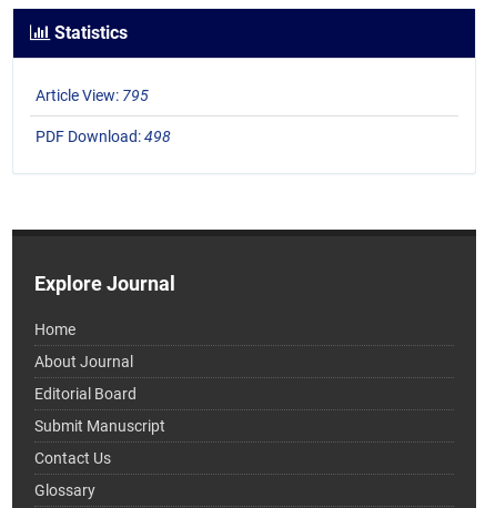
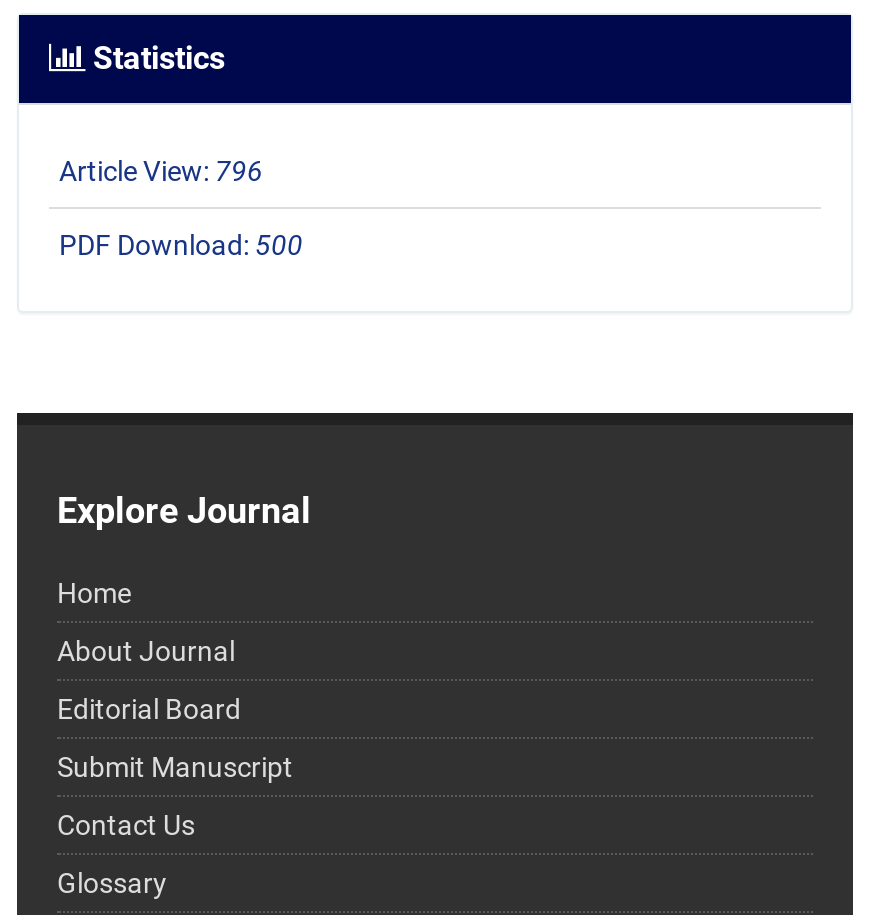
[36,87,149,105] Article View: 795 -> [59,156,263,188] Article View: 796
[36,128,171,146] PDF Download: 498 -> [59,230,303,262] PDF Download: 500

